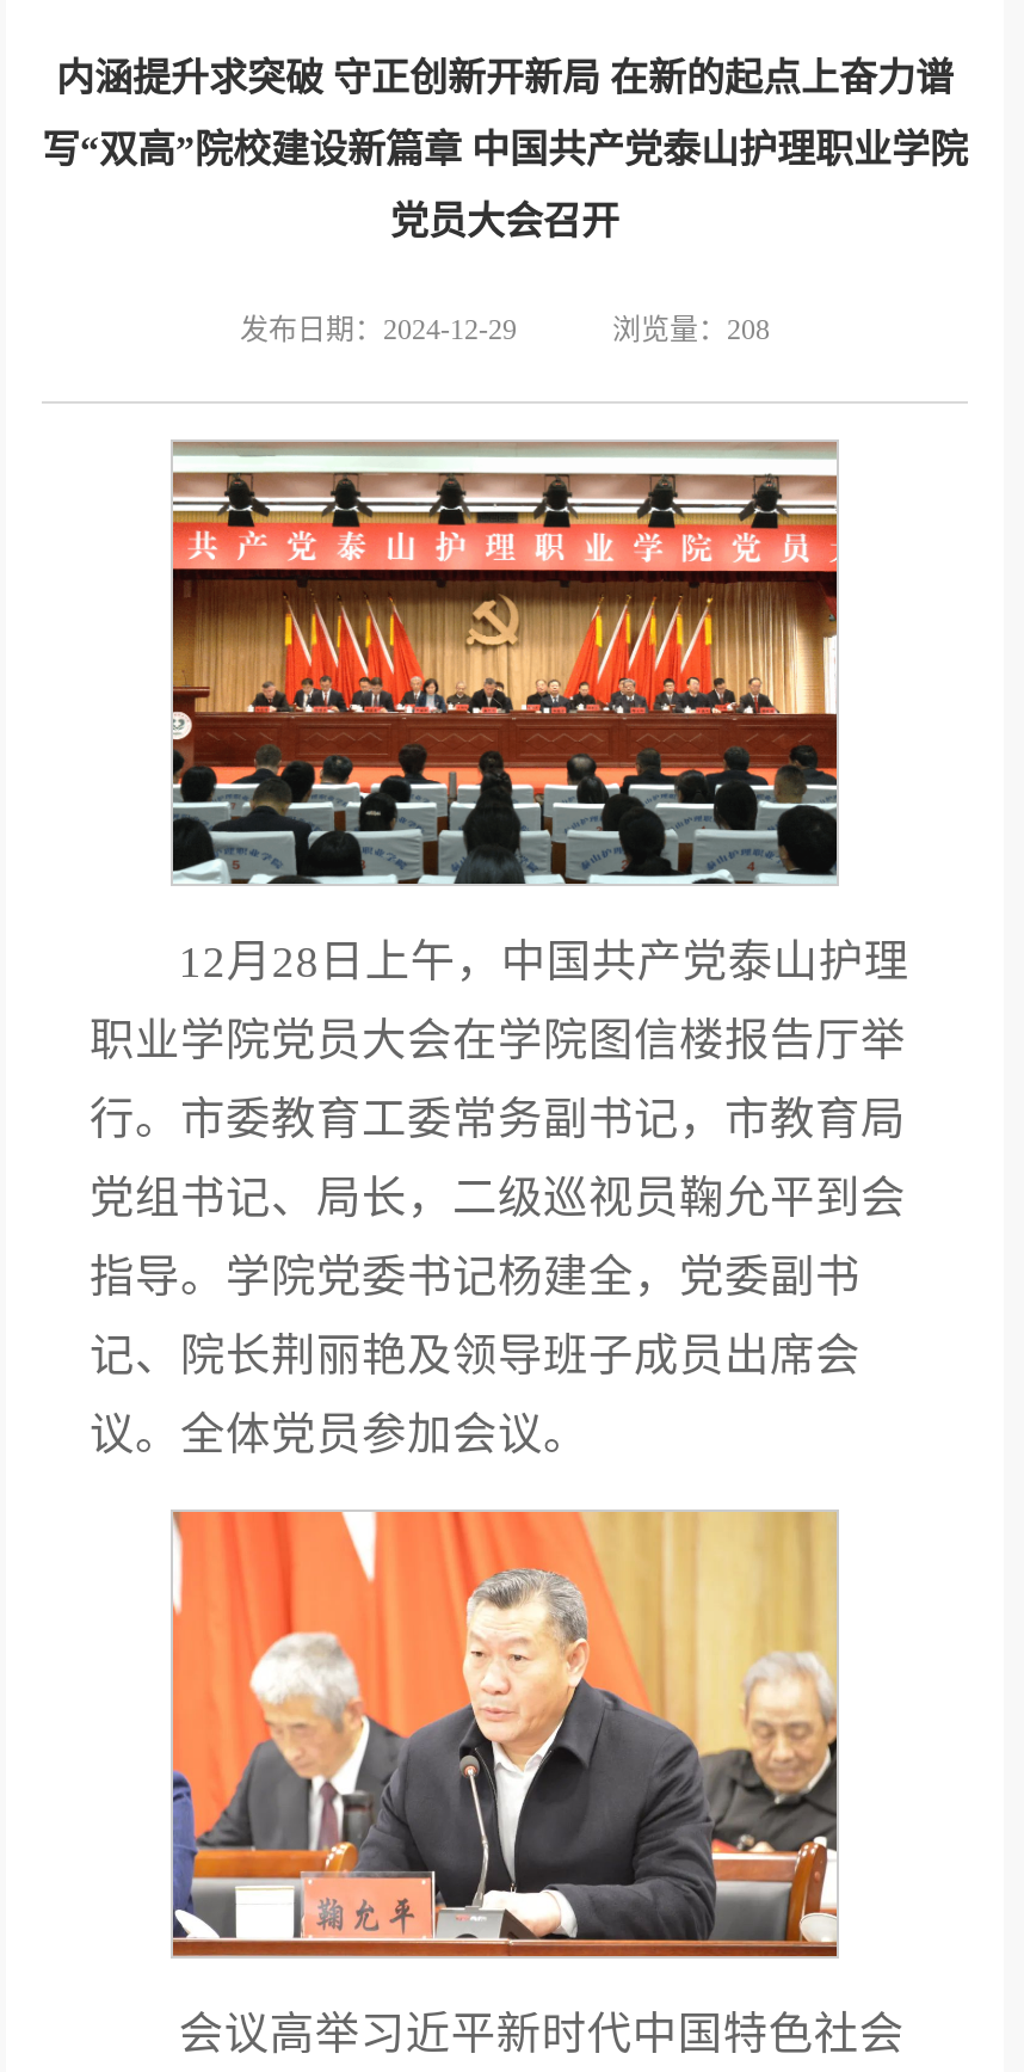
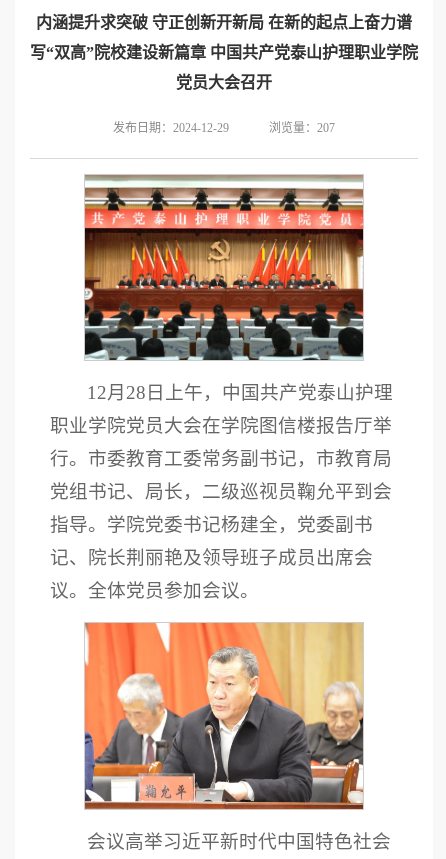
[612,312,770,346] 浏览量：208 -> [269,121,335,135] 浏览量：207

